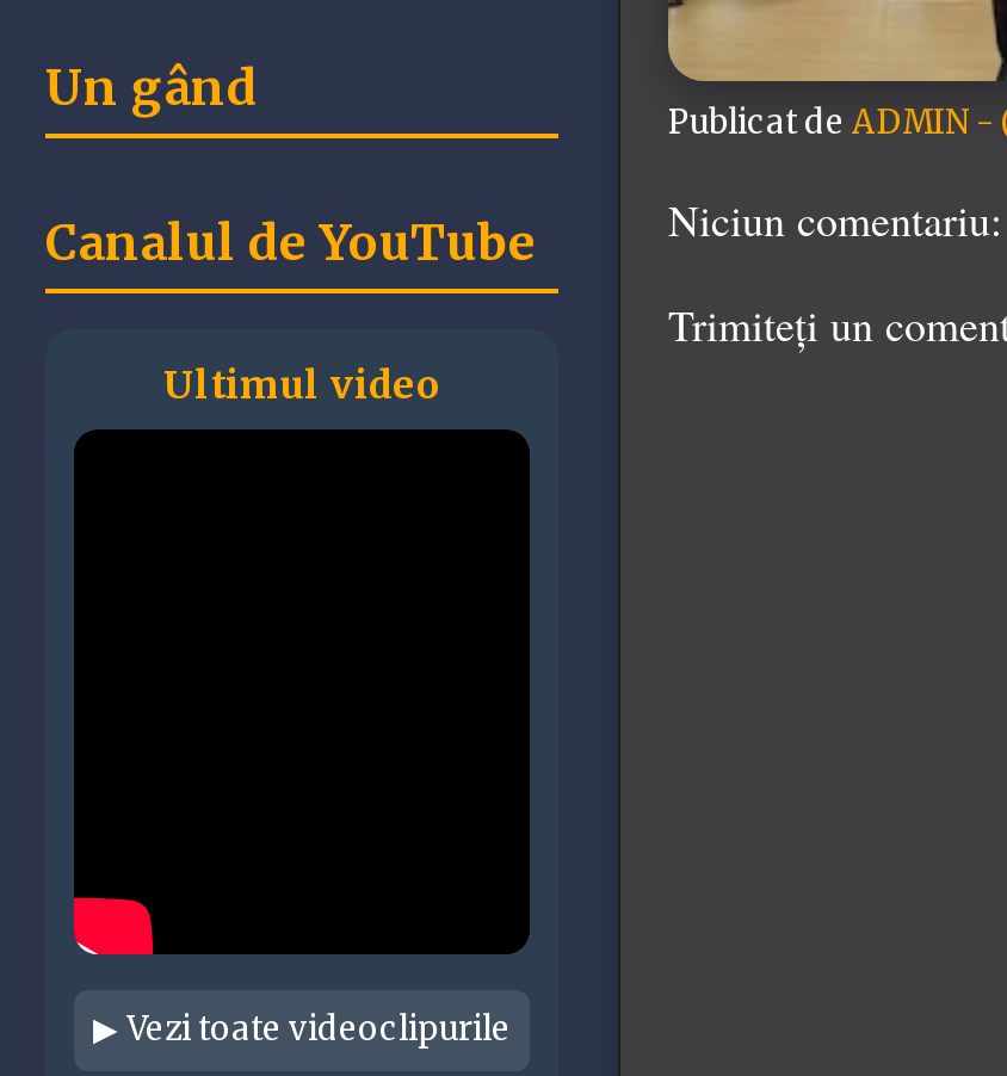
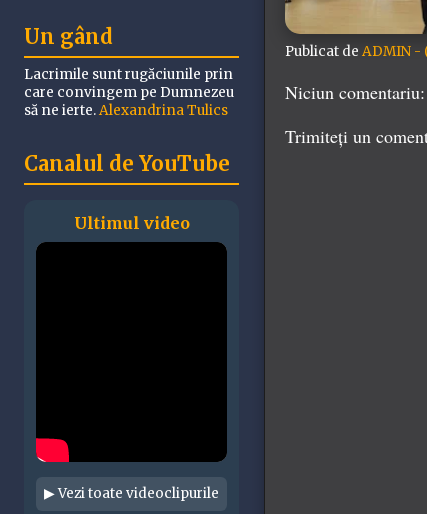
none -> [24,66,234,119] Lacrimile sunt rugăciunile prin | care convingem pe Dumnezeu | să ne ierte. Alexandrina Tulics

